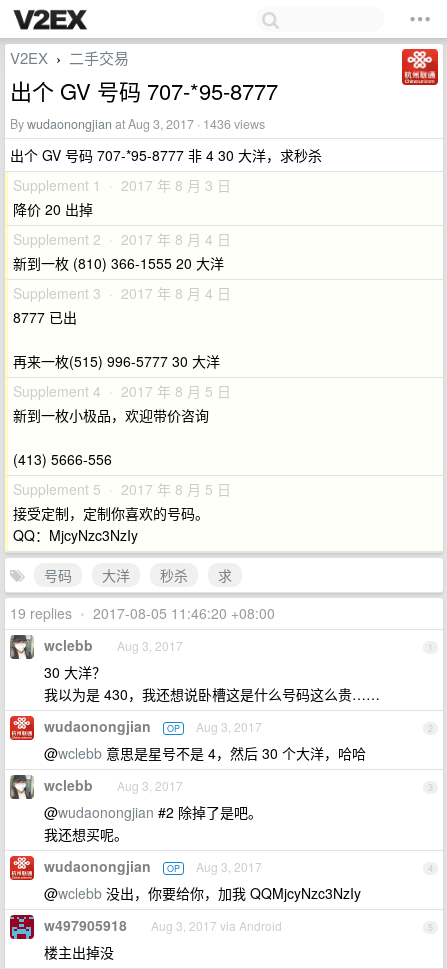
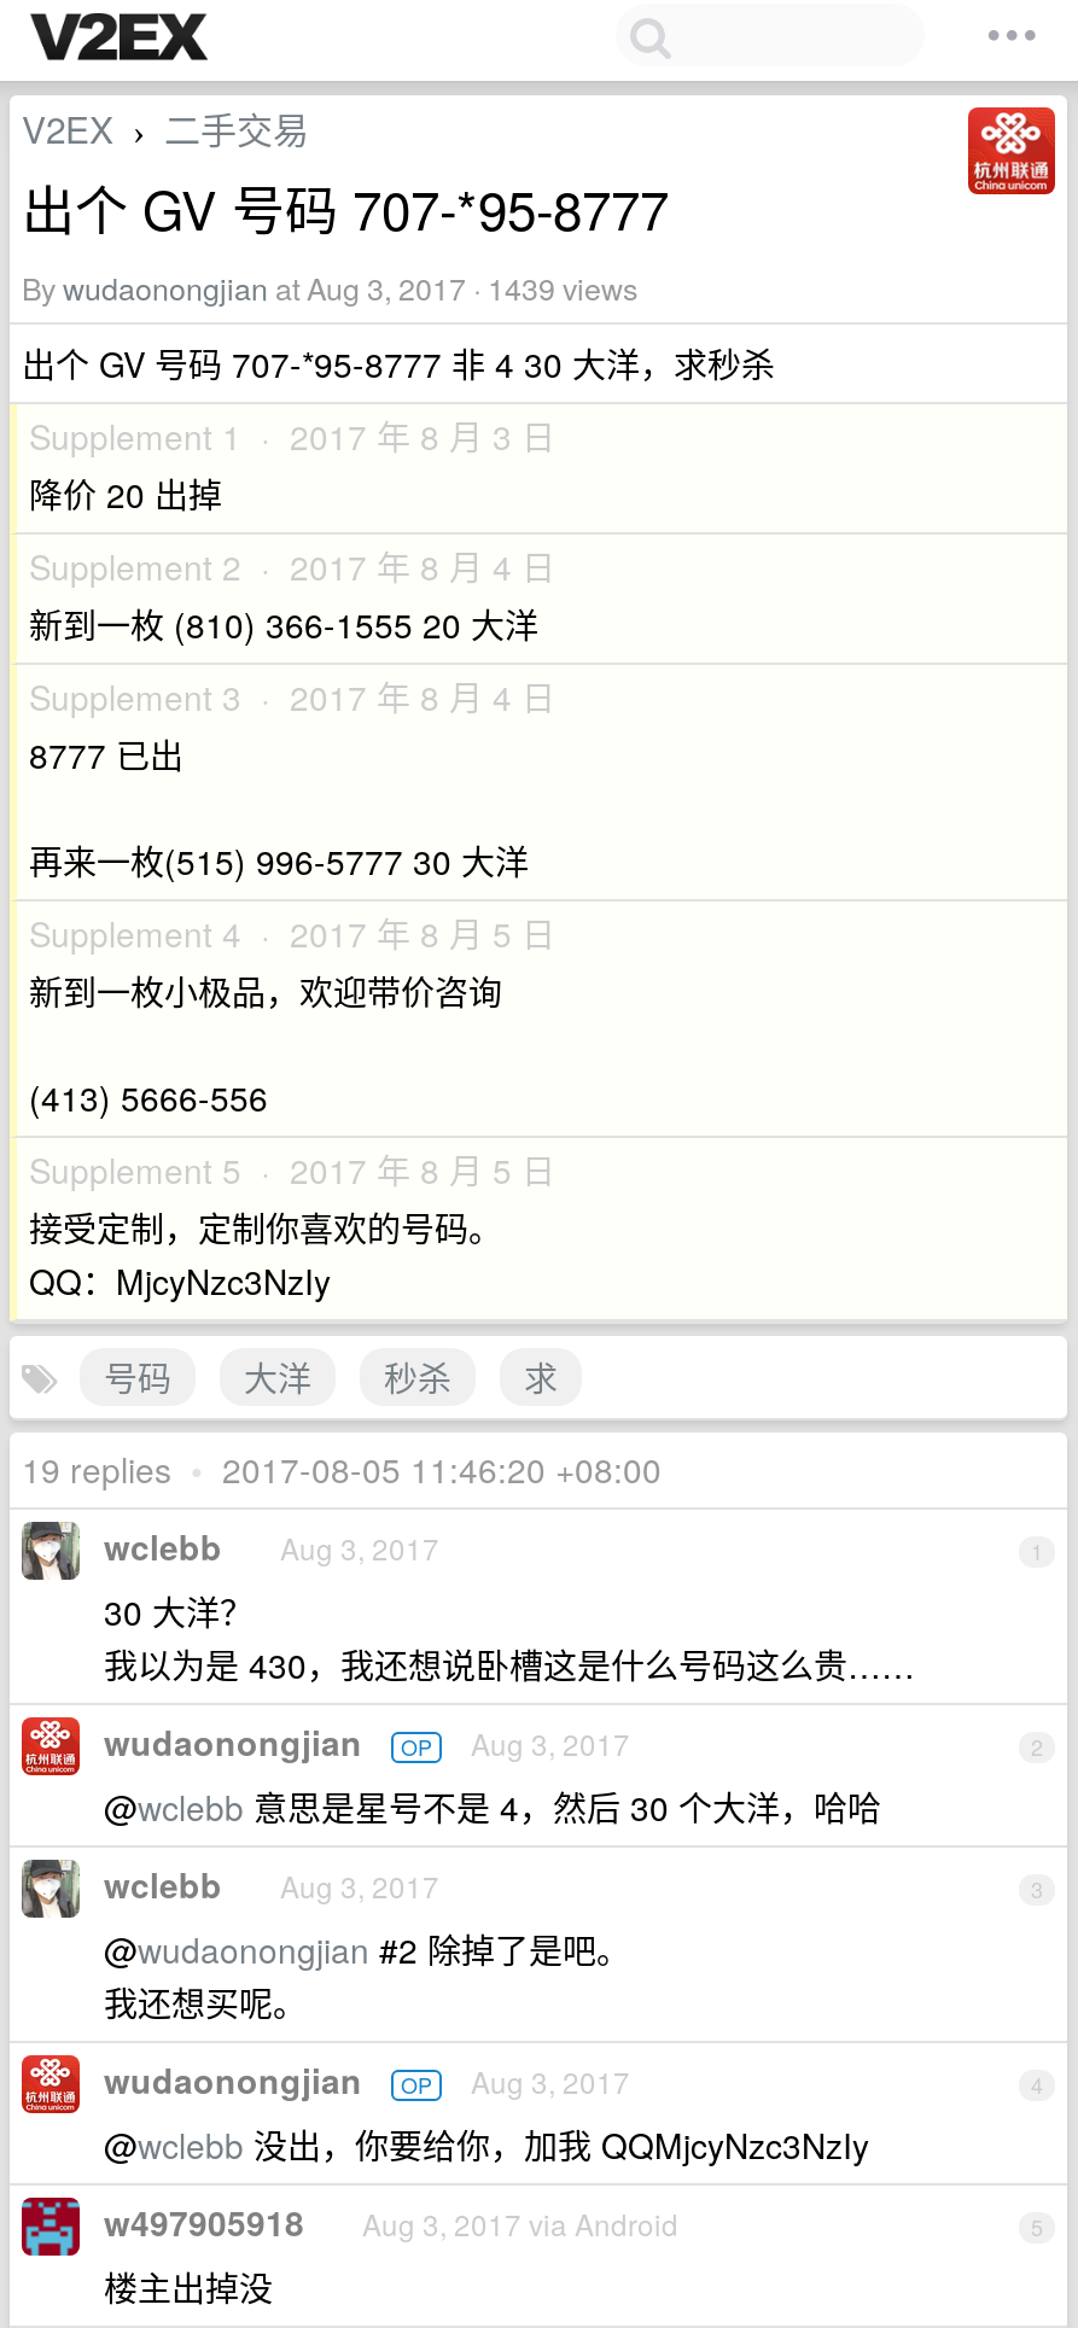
[10,115,265,133] Bywudaonongjian at Aug 3, 2017 · 1436 views -> [22,267,637,310] Bywudaonongjian at Aug 3, 2017 · 1439 views

